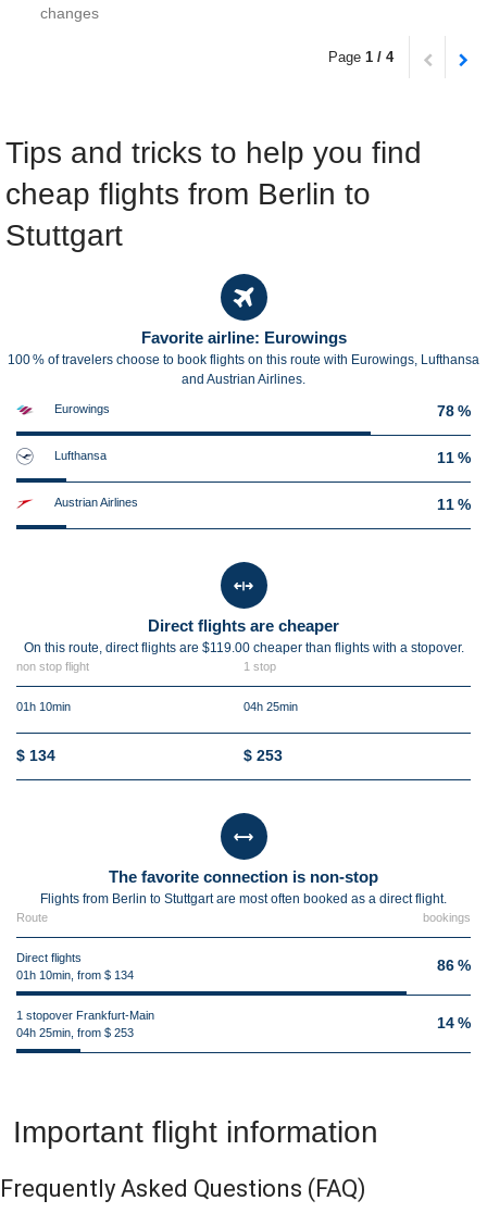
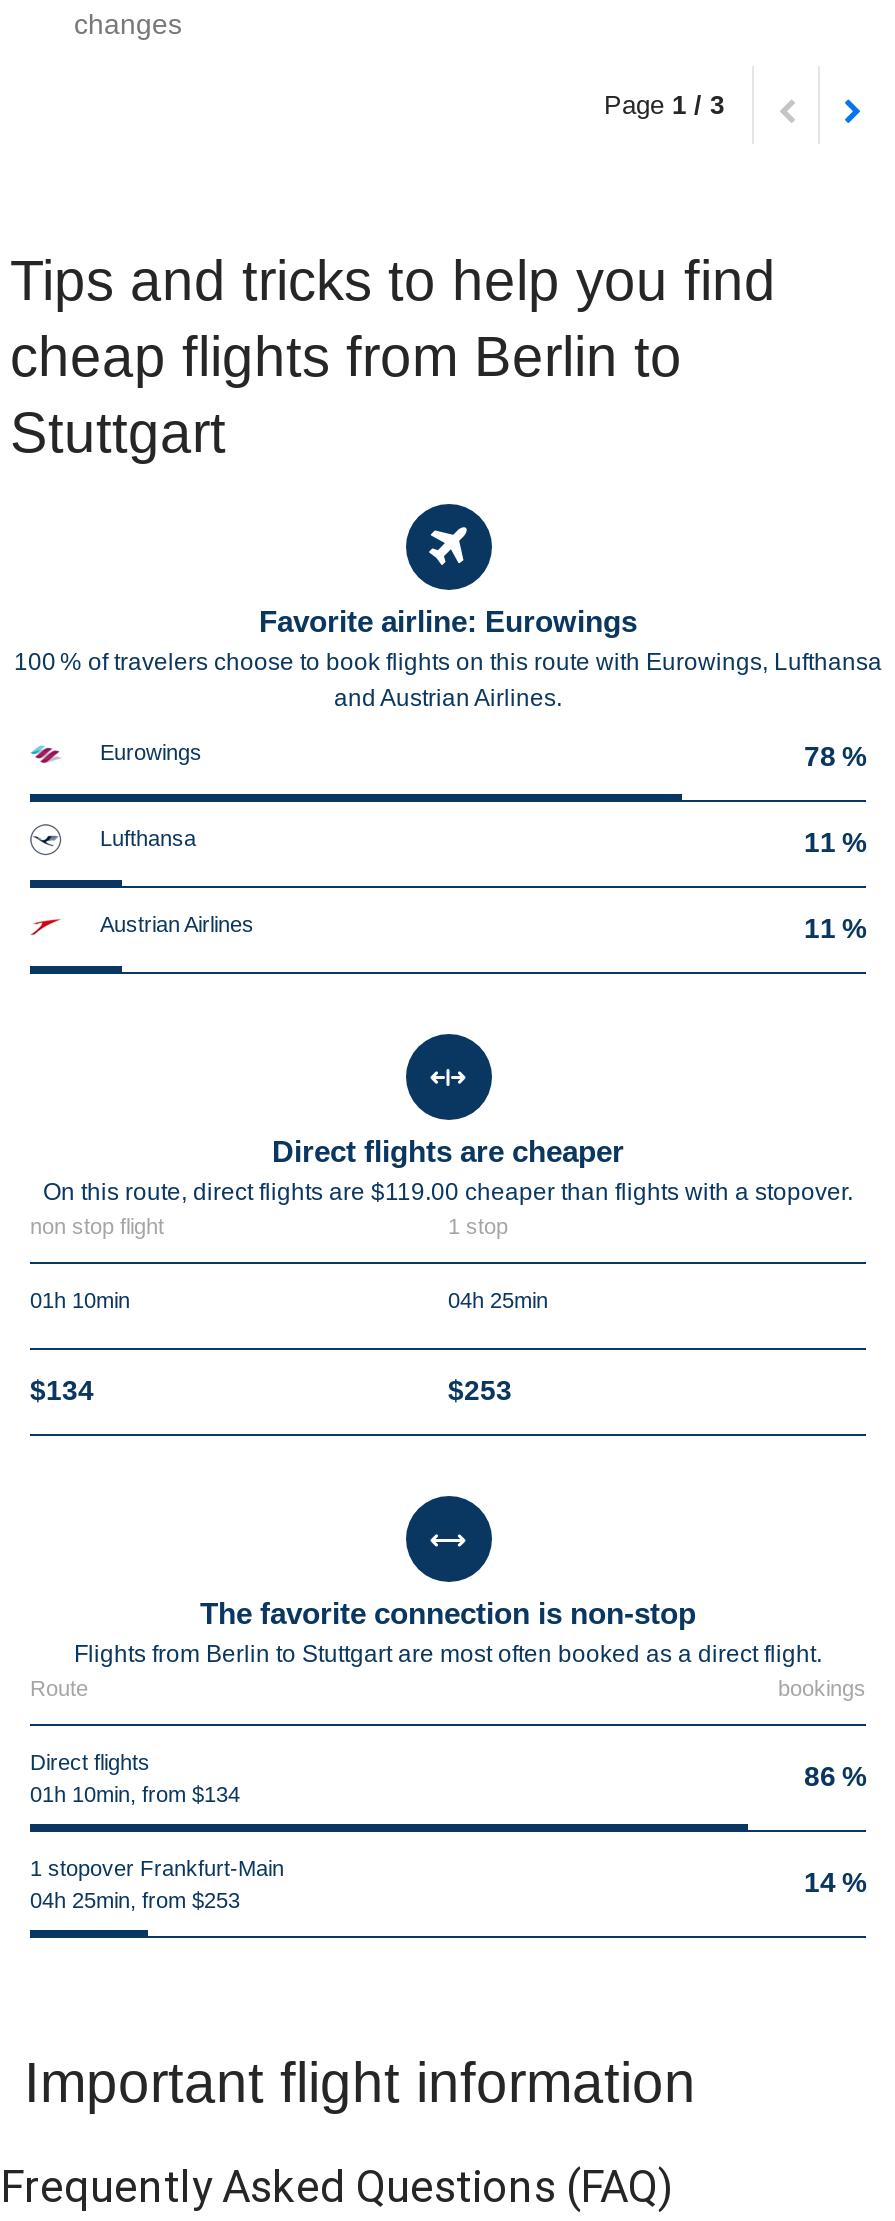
[328,48,394,65] Page 1 / 4 -> [604,89,724,119] Page 1 / 3
[16,968,134,981] 01h 10min, from $ 134 -> [30,1781,240,1805] 01h 10min, from $134
[16,1026,134,1039] 04h 25min, from $ 253 -> [30,1887,240,1911] 04h 25min, from $253

